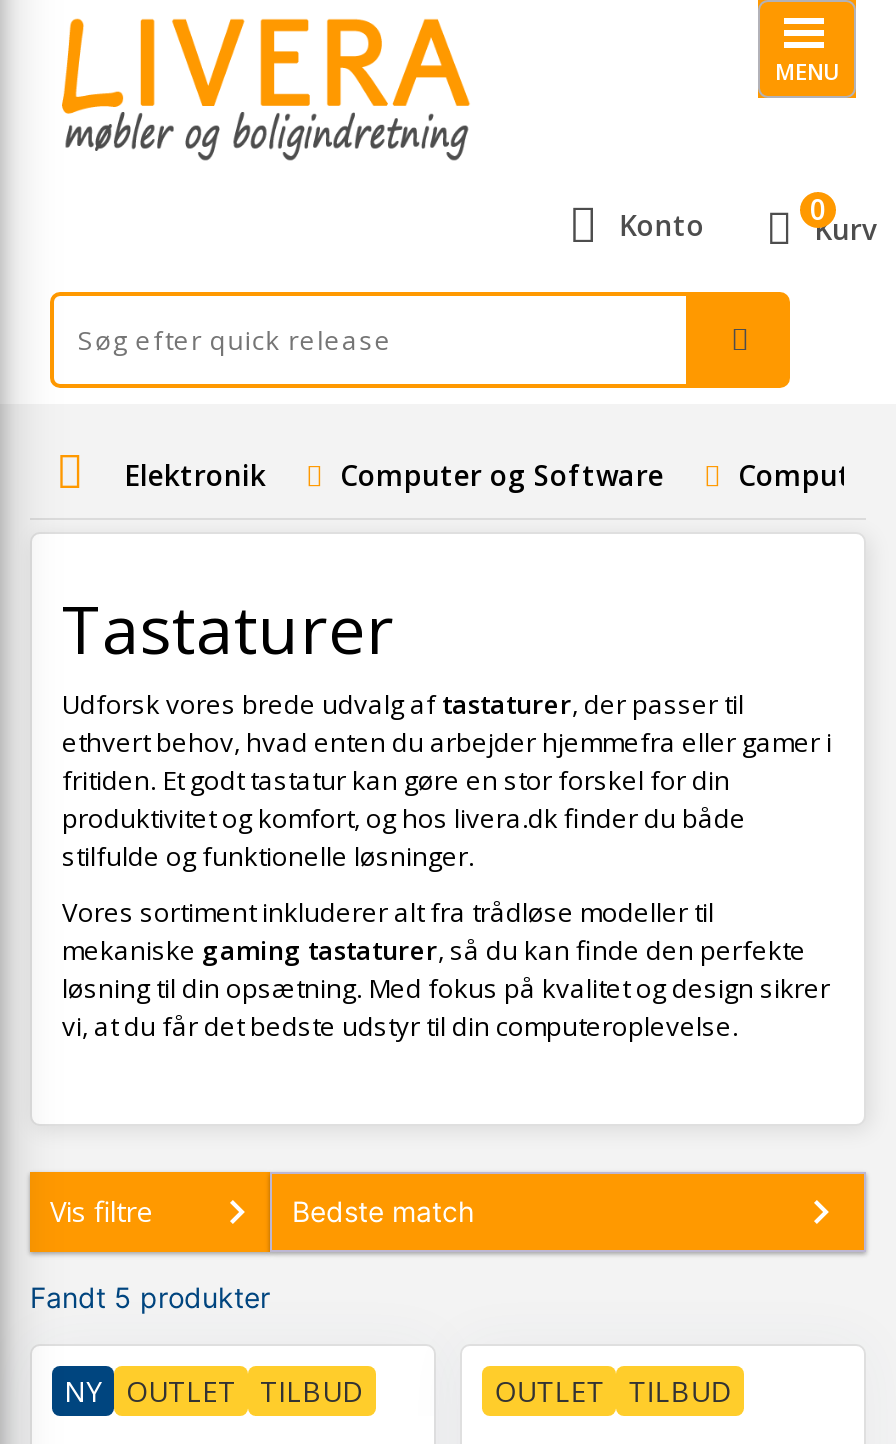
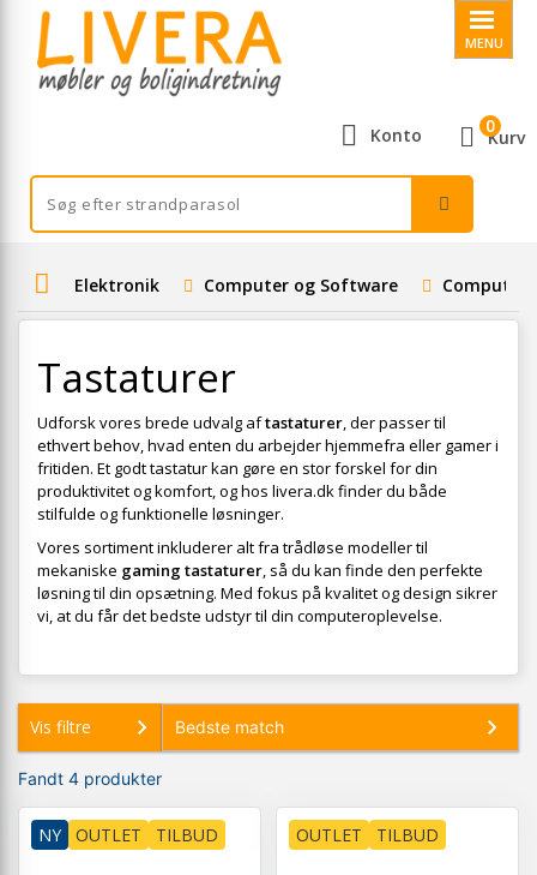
[30,1280,270,1314] Fandt 5 produkter -> [18,768,162,789] Fandt 4 produkter

